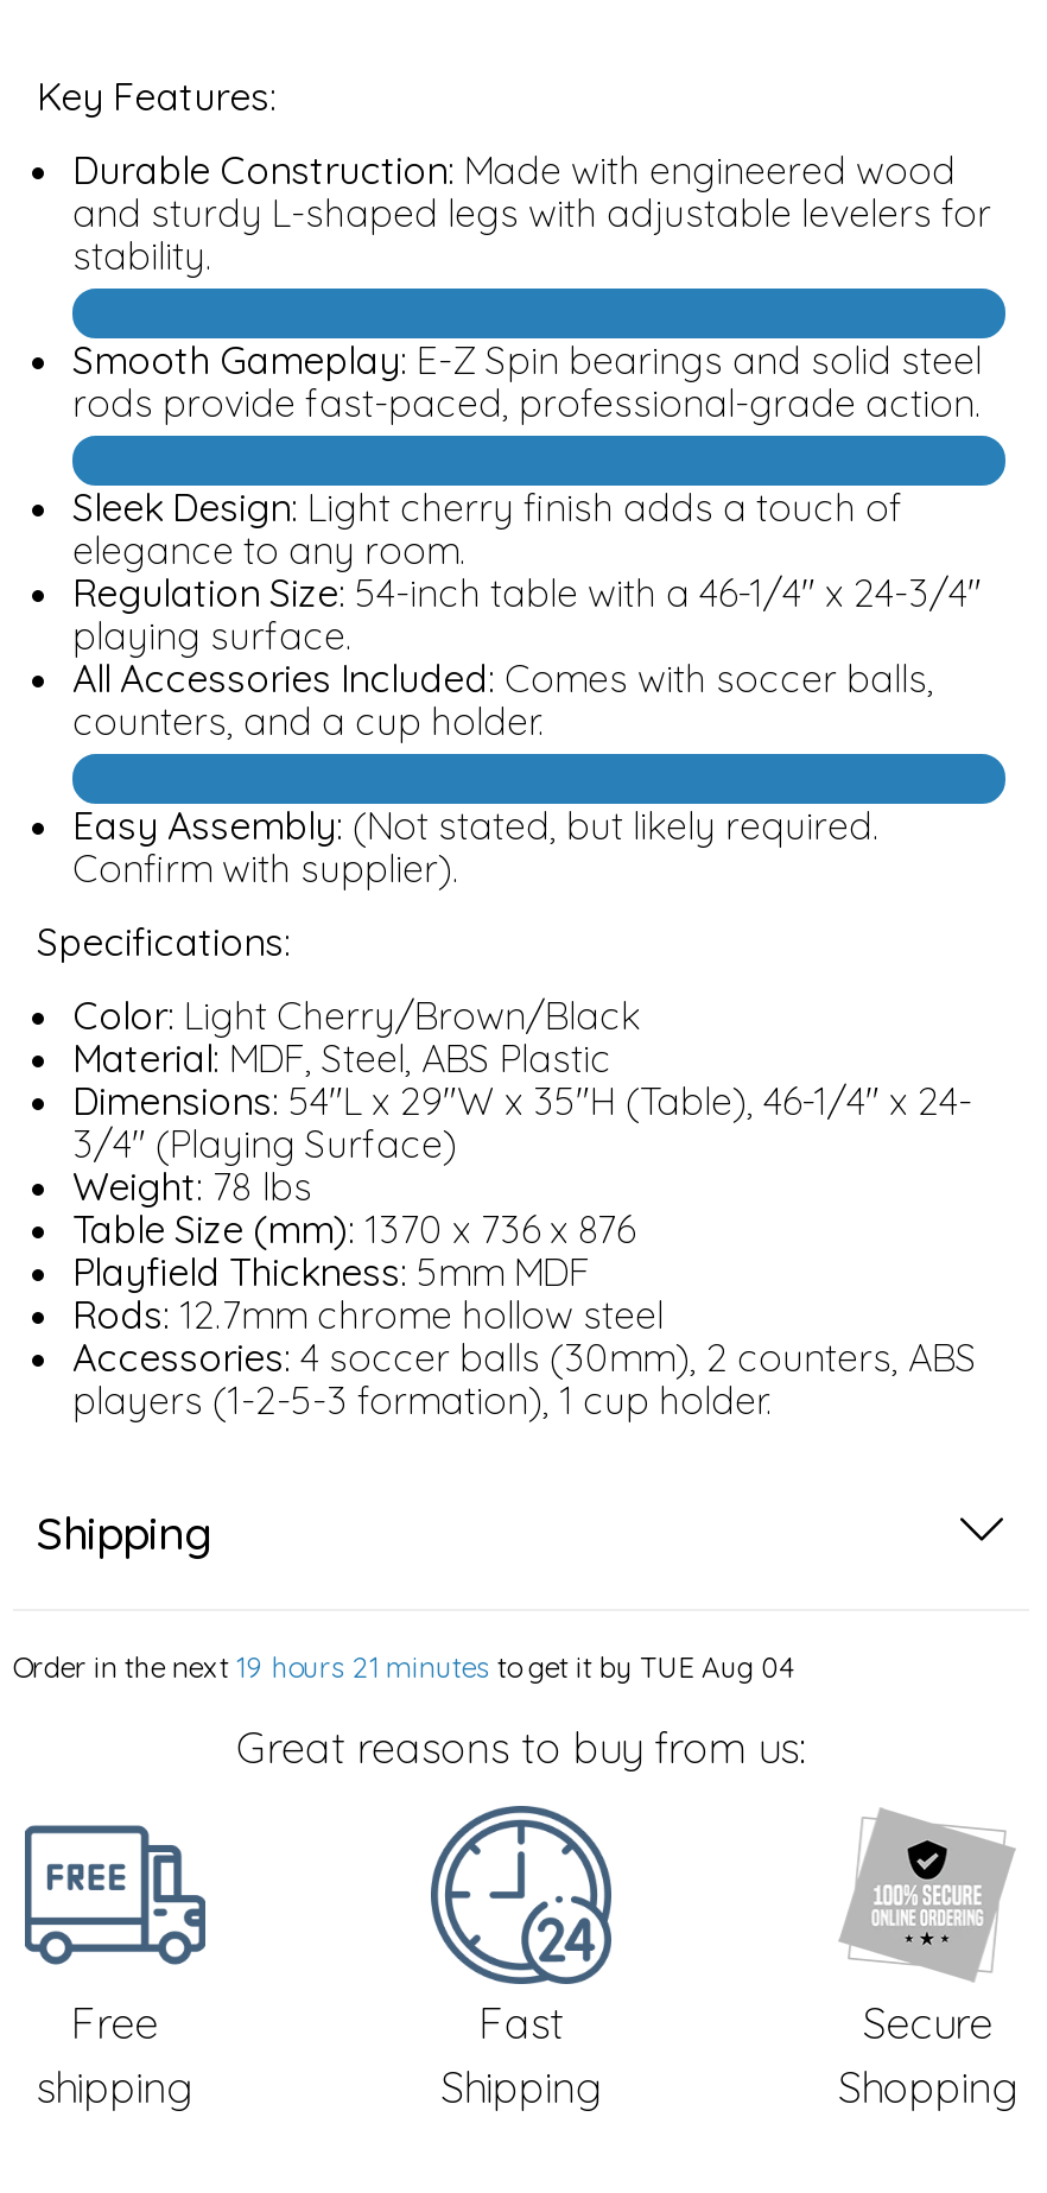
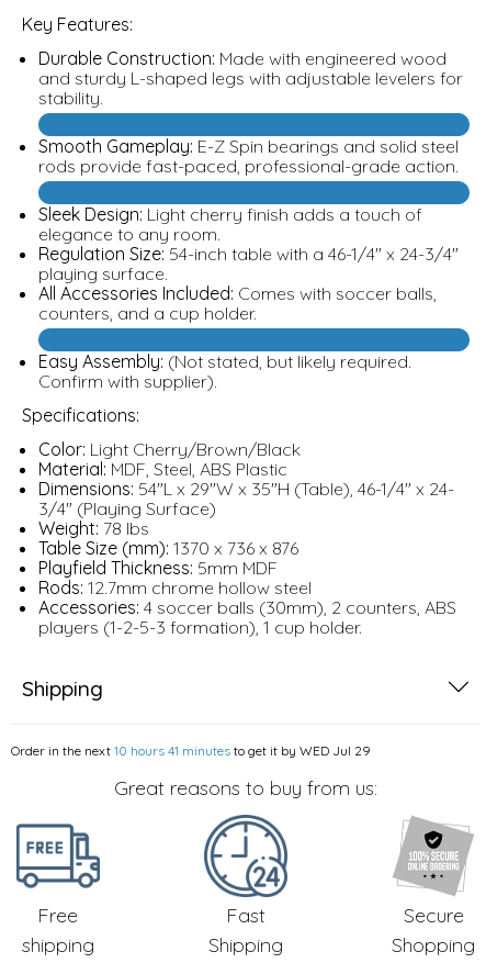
[13,1649,794,1685] Order in the next 19 hours 21 minutes to get it by TUE Aug 04 -> [11,742,371,759] Order in the next 10 hours 41 minutes to get it by WED Jul 29

